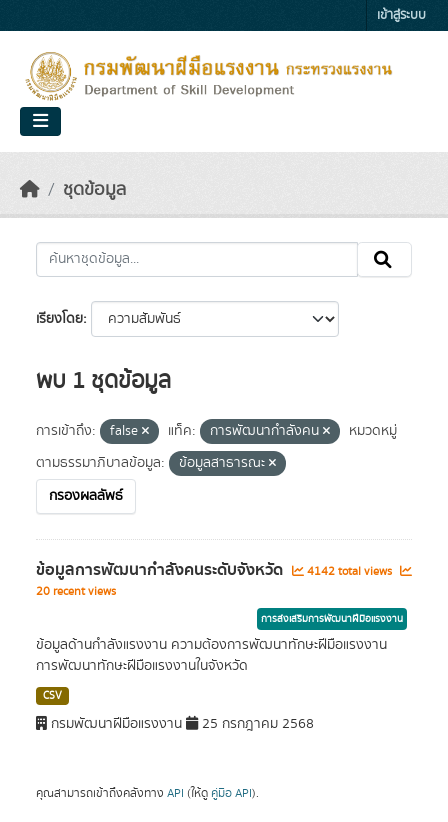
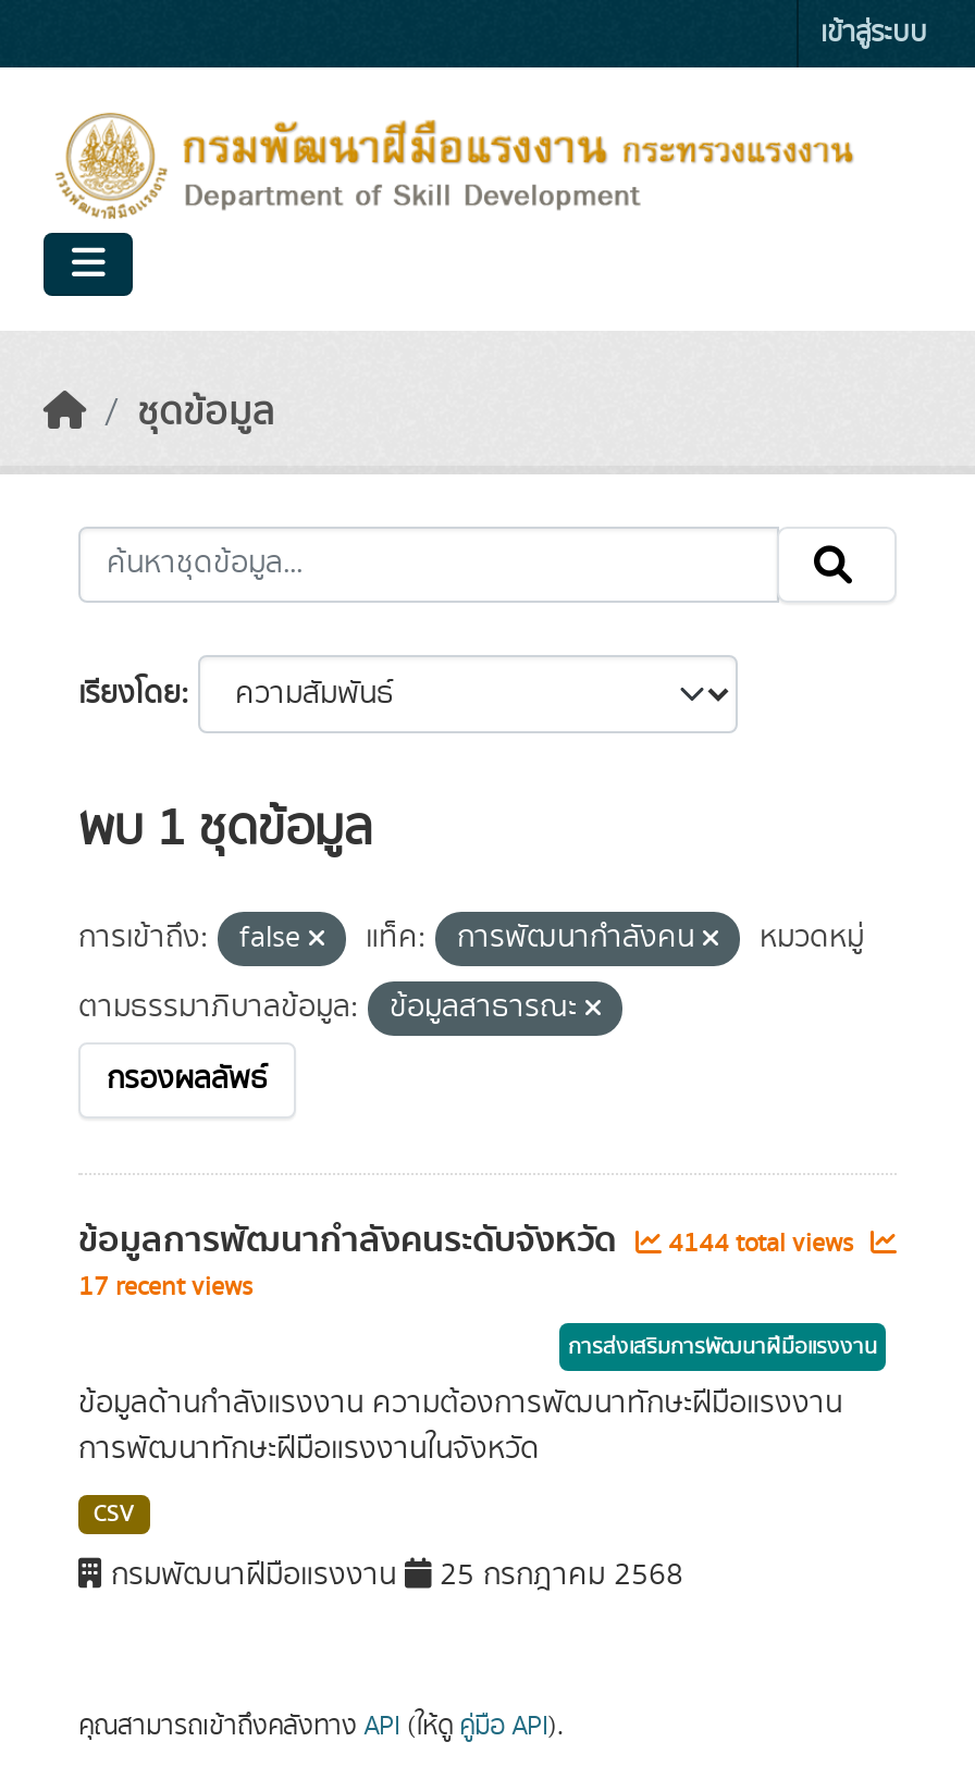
[36,557,395,583] ข้อมูลการพัฒนากำลังคนระดับจังหวัด 4142 total views -> [78,1212,860,1269] ข้อมูลการพัฒนากำลังคนระดับจังหวัด 4144 total views
[36,583,116,600] 20 recent views -> [78,1269,252,1306] 17 recent views

